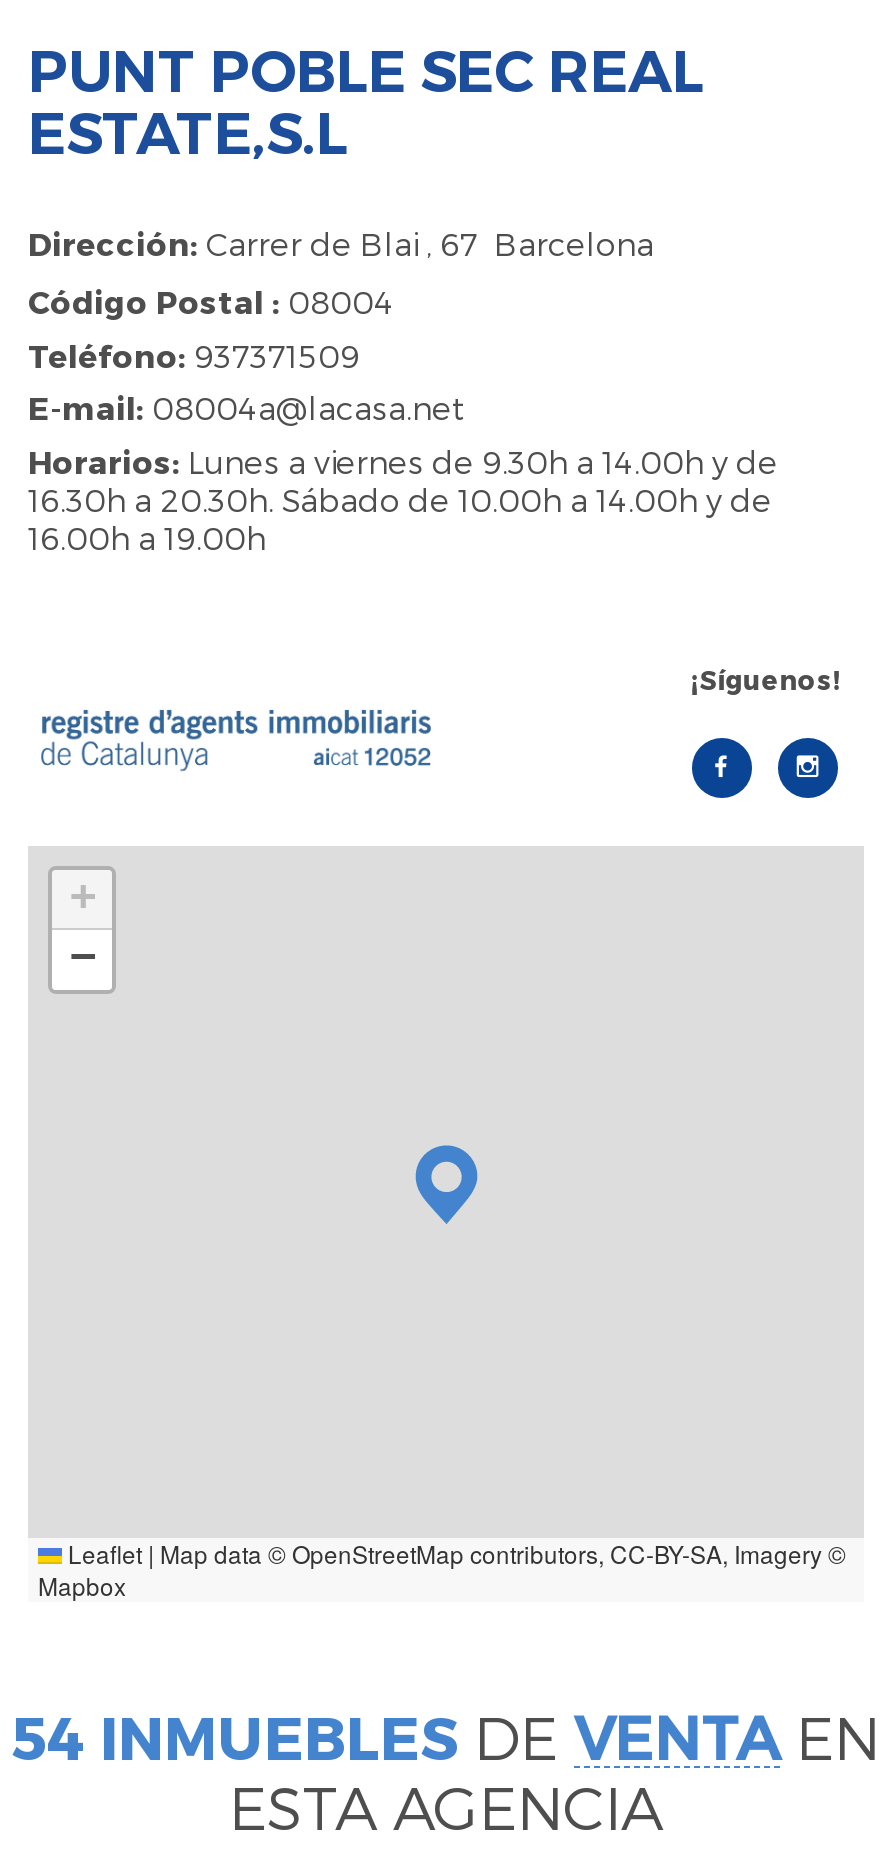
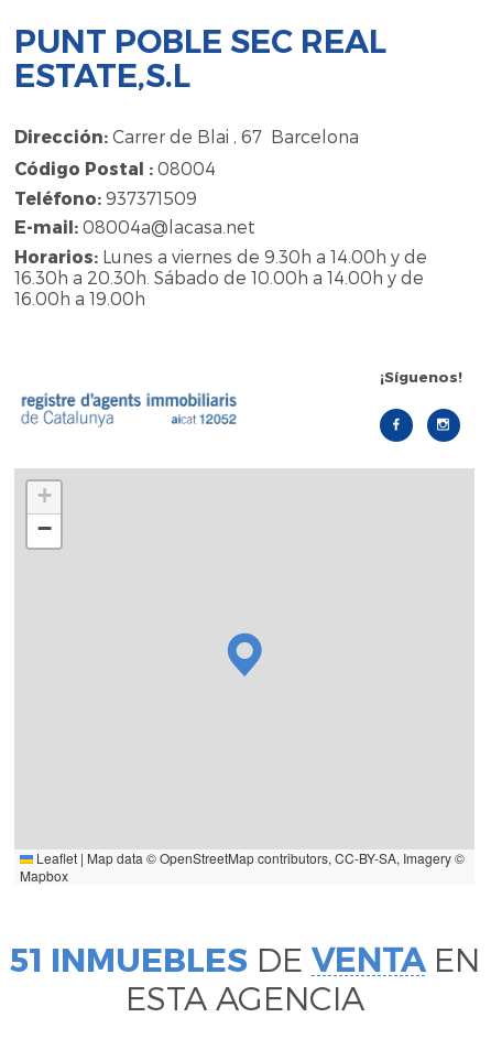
[12,1699,880,1771] 54 INMUEBLES DE VENTA EN -> [9,938,479,978] 51 INMUEBLES DE VENTA EN

